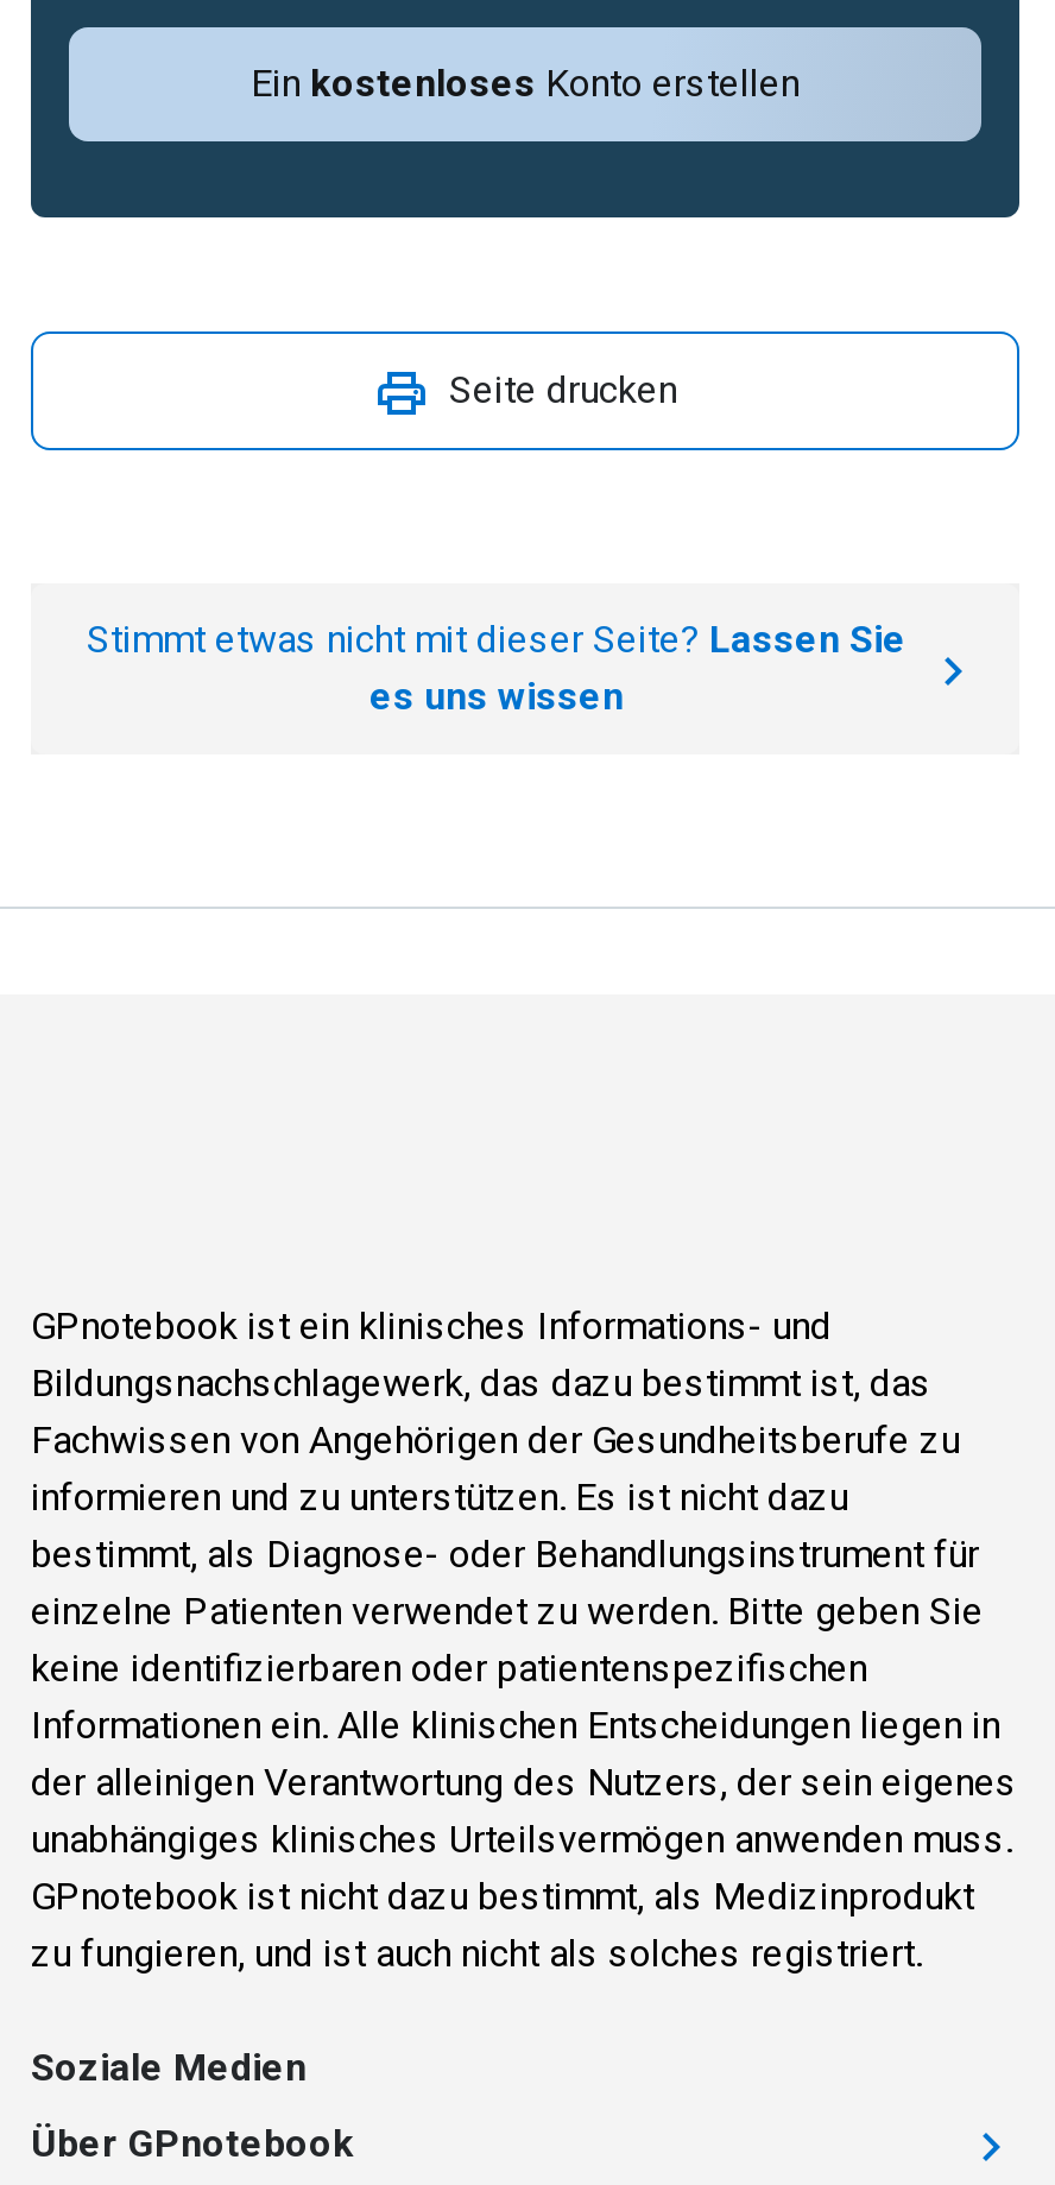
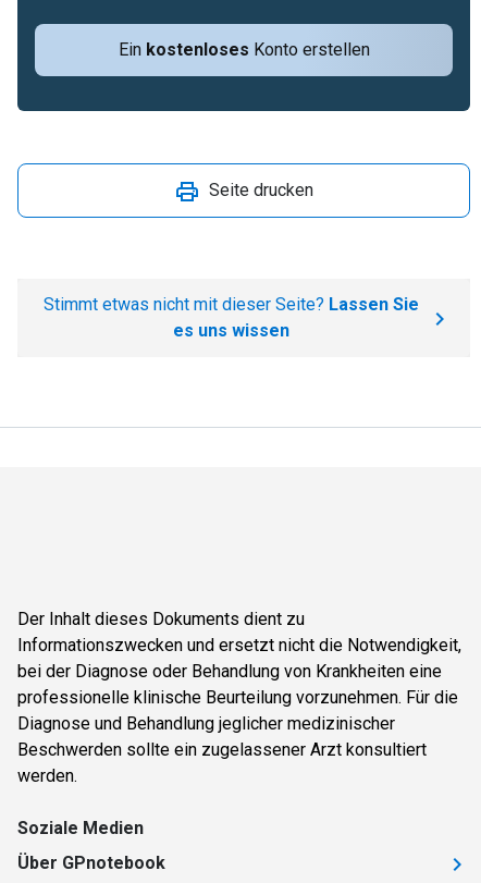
[31,1303,1017,1976] GPnotebook ist ein klinisches Informations- und | Bildungsnachschlagewerk, das dazu bestimmt ist, das | Fachwissen von Angehörigen der Gesundheitsberufe zu | informieren und zu unterstützen. Es ist nicht dazu | bestimmt, als Diagnose- oder Behandlungsinstrument für | einzelne Patienten verwendet zu werden. Bitte geben Sie | keine identifizierbaren oder patientenspezifischen | Informationen ein. Alle klinischen Entscheidungen liegen in | der alleinigen Verantwortung des Nutzers, der sein eigenes | unabhängiges klinisches Urteilsvermögen anwenden muss. | GPnotebook ist nicht dazu bestimmt, als Medizinprodukt | zu fungieren, und ist auch nicht als solches registriert. -> [17,609,461,786] Der Inhalt dieses Dokuments dient zu | Informationszwecken und ersetzt nicht die Notwendigkeit, | bei der Diagnose oder Behandlung von Krankheiten eine | professionelle klinische Beurteilung vorzunehmen. Für die | Diagnose und Behandlung jeglicher medizinischer | Beschwerden sollte ein zugelassener Arzt konsultiert | werden.

